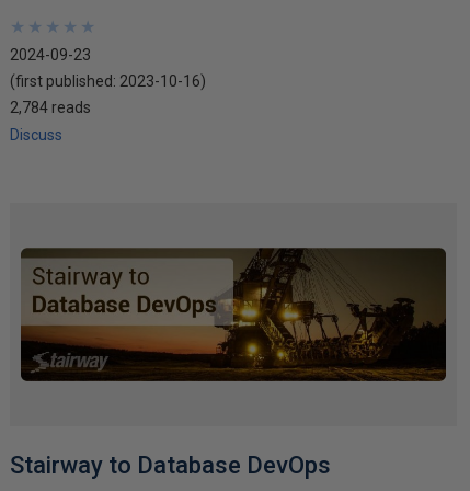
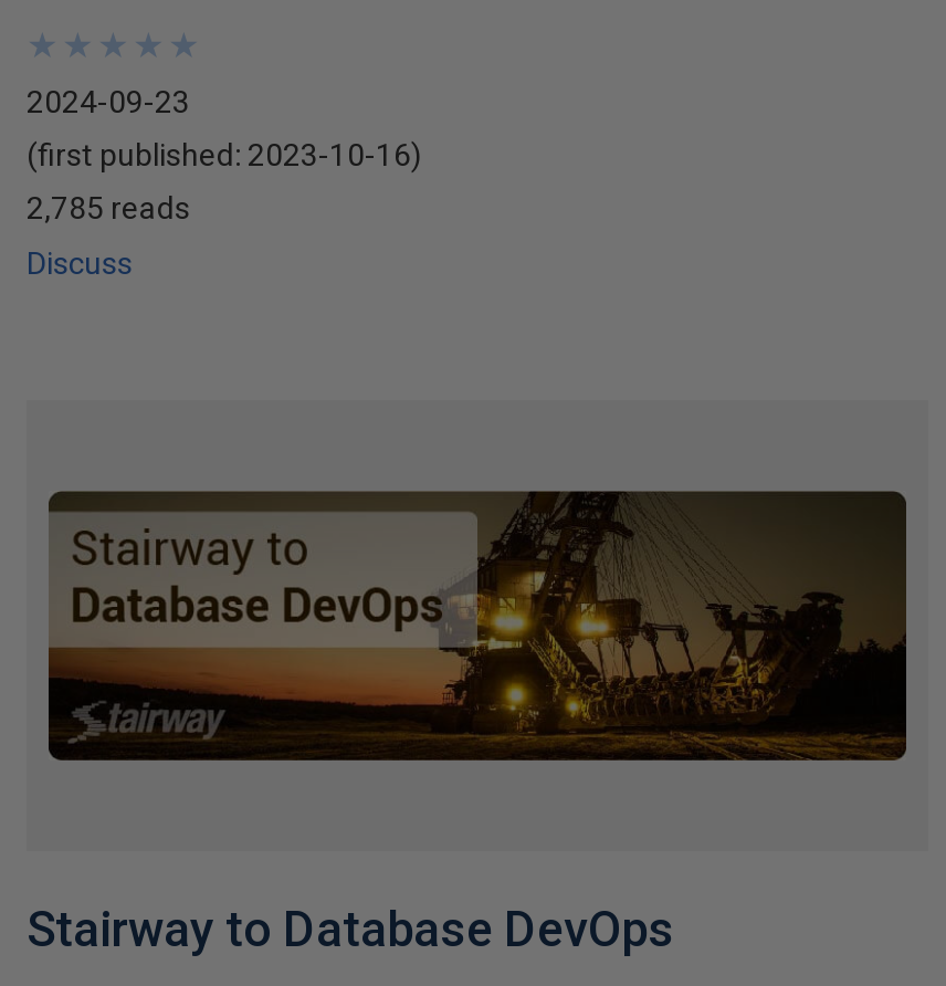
[10,99,91,116] 2,784 reads -> [27,190,190,225] 2,785 reads

